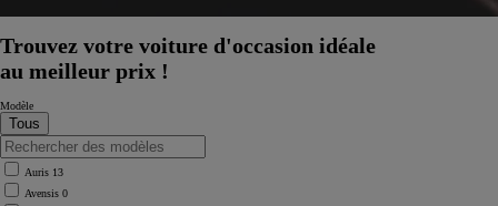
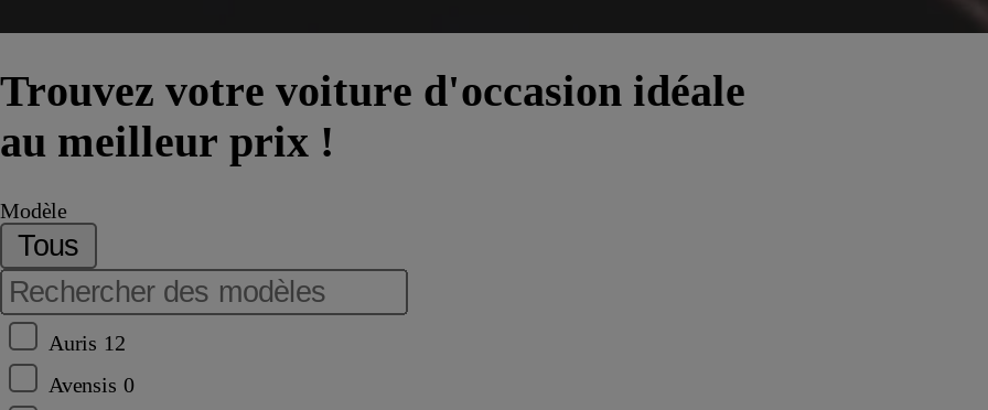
[24,166,63,178] Auris 13 -> [49,330,126,354] Auris 12

